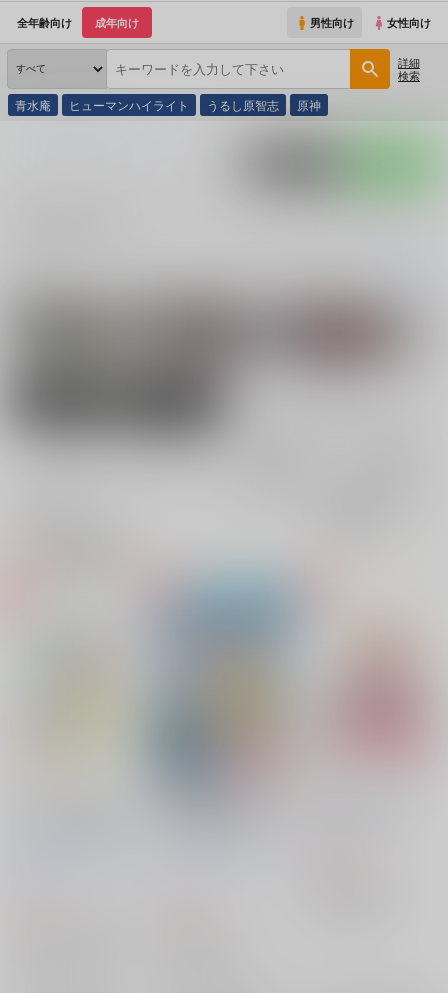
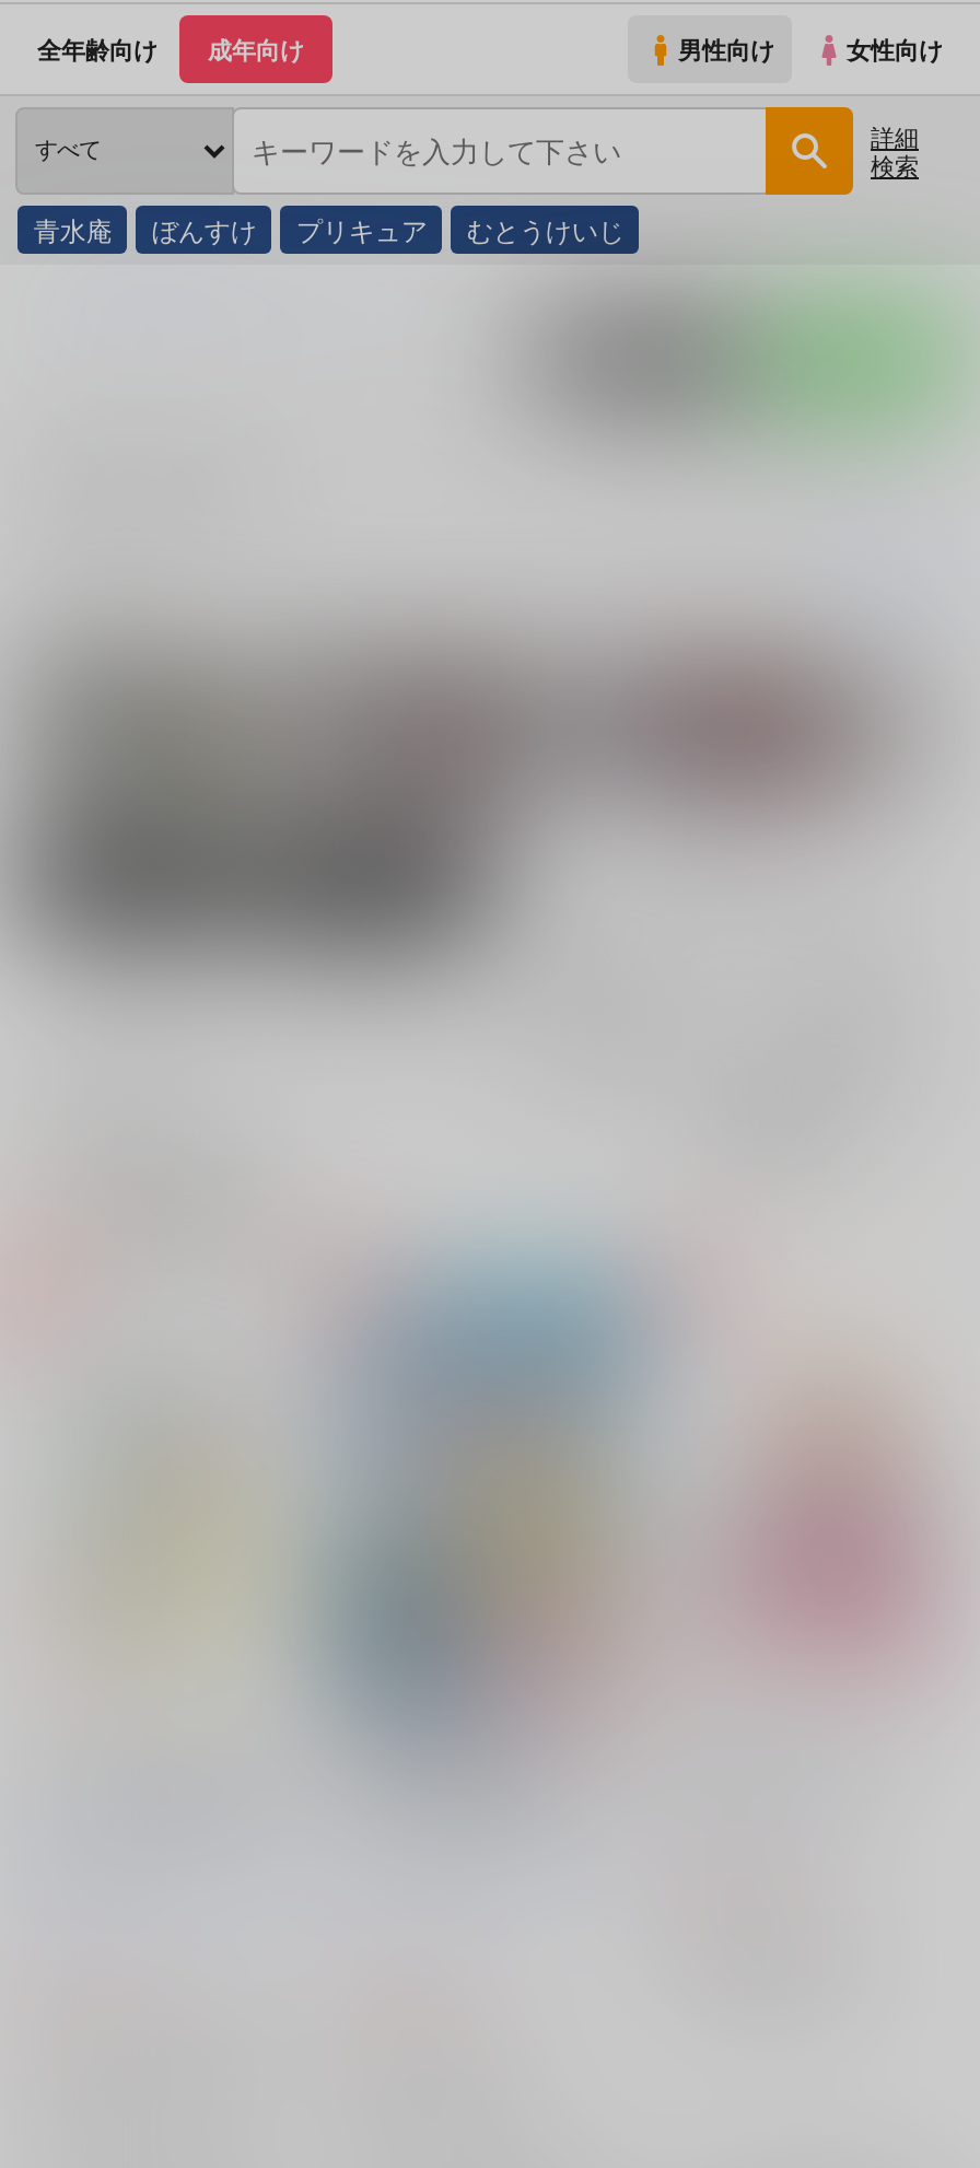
[69,96,321,113] ヒューマンハイライト | うるし原智志 | 原神 -> [152,210,624,247] ぼんすけ | プリキュア | むとうけいじ

